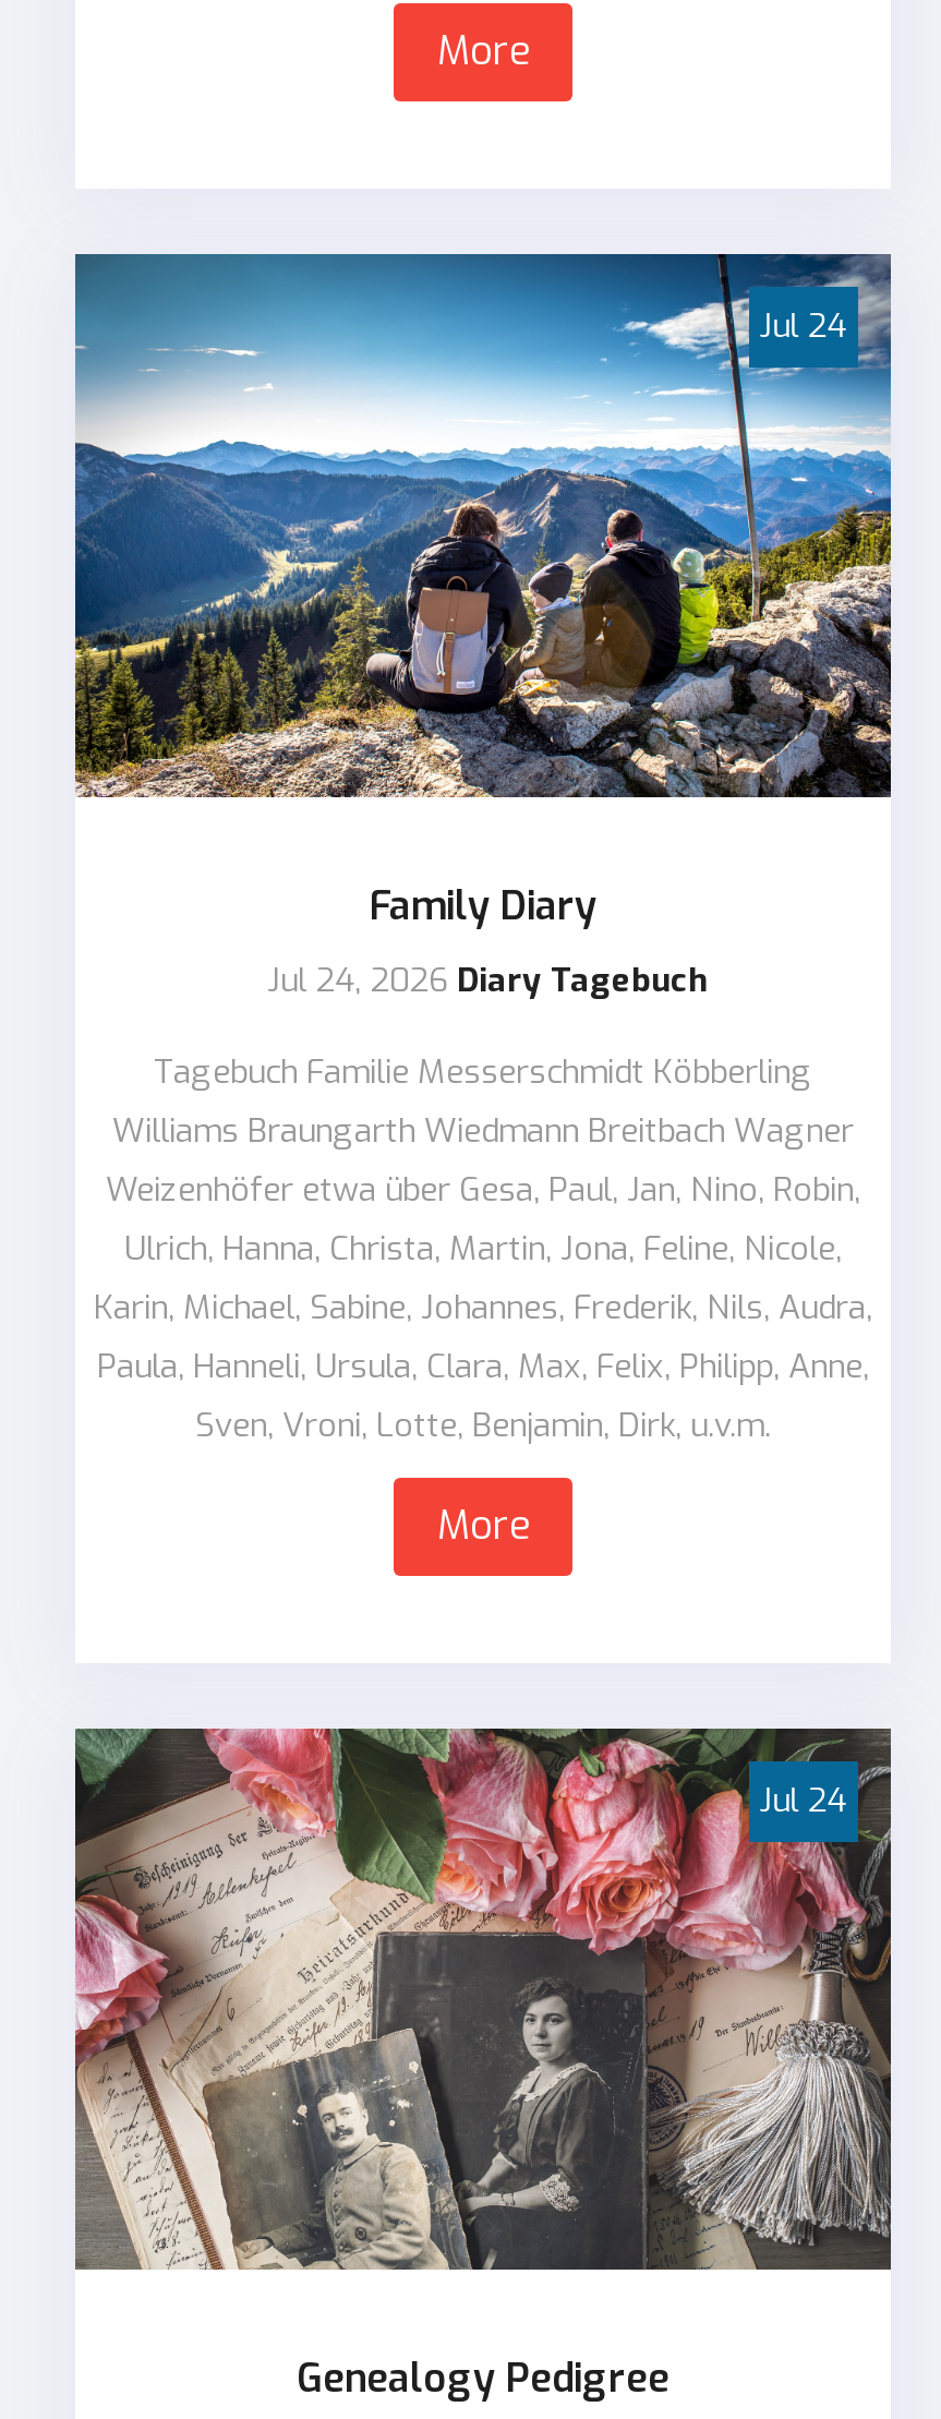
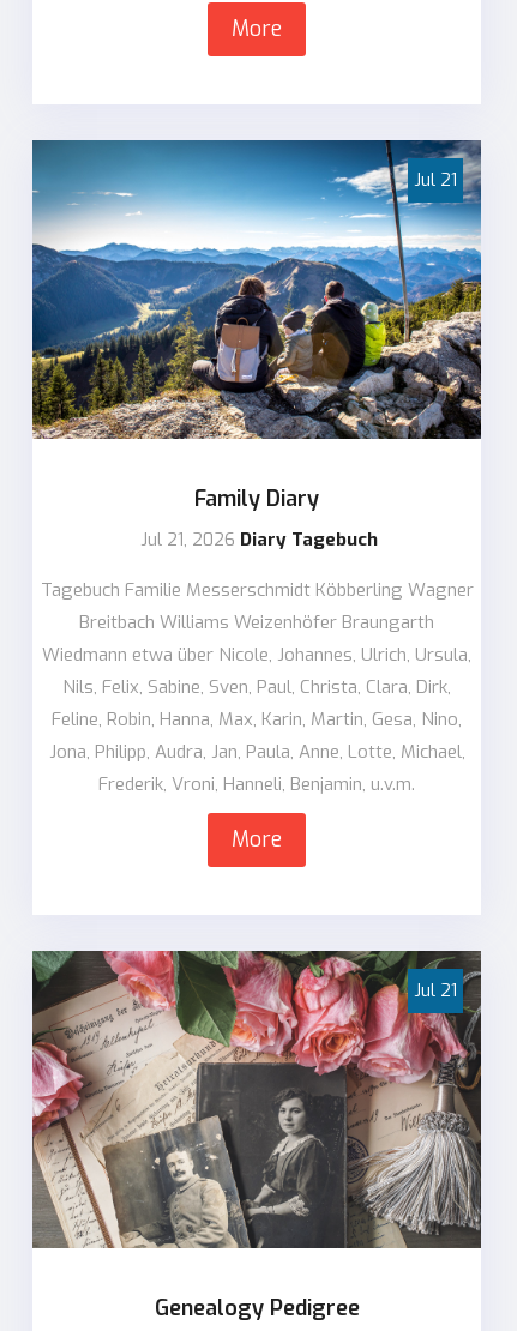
[759,304,846,347] Jul 24 -> [413,168,457,192] Jul 21
[267,958,708,1001] Jul 24, 2026 Diary Tagebuch -> [140,527,378,551] Jul 21, 2026 Diary Tagebuch
[94,1049,872,1446] Tagebuch Familie Messerschmidt Köbberling | Williams Braungarth Wiedmann Breitbach Wagner | Weizenhöfer etwa über Gesa, Paul, Jan, Nino, Robin, | Ulrich, Hanna, Christa, Martin, Jona, Feline, Nicole, | Karin, Michael, Sabine, Johannes, Frederik, Nils, Audra, | Paula, Hanneli, Ursula, Clara, Max, Felix, Philipp, Anne, | Sven, Vroni, Lotte, Benjamin, Dirk, u.v.m. -> [40,577,473,796] Tagebuch Familie Messerschmidt Köbberling Wagner | Breitbach Williams Weizenhöfer Braungarth | Wiedmann etwa über Nicole, Johannes, Ulrich, Ursula, | Nils, Felix, Sabine, Sven, Paul, Christa, Clara, Dirk, | Feline, Robin, Hanna, Max, Karin, Martin, Gesa, Nino, | Jona, Philipp, Audra, Jan, Paula, Anne, Lotte, Michael, | Frederik, Vroni, Hanneli, Benjamin, u.v.m.
[759,1778,846,1822] Jul 24 -> [413,978,457,1002] Jul 21

